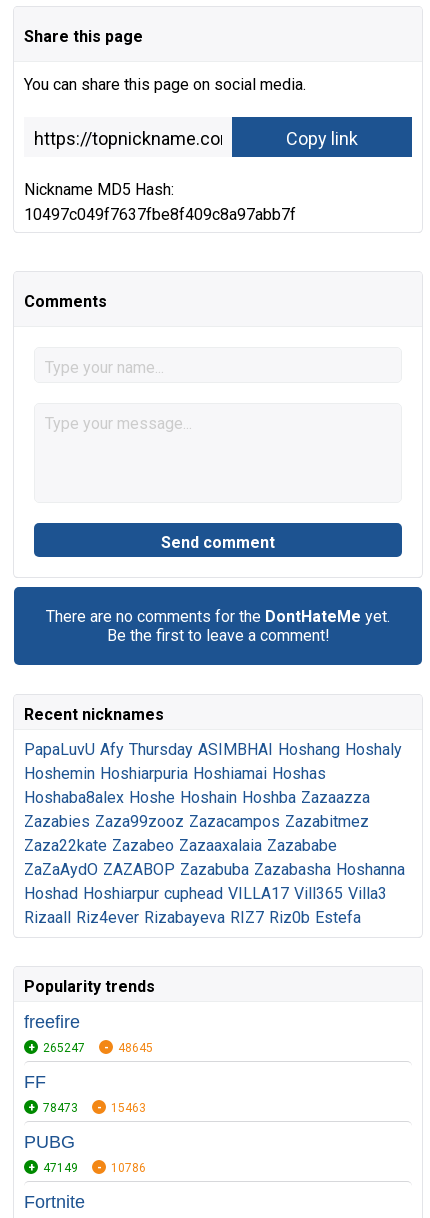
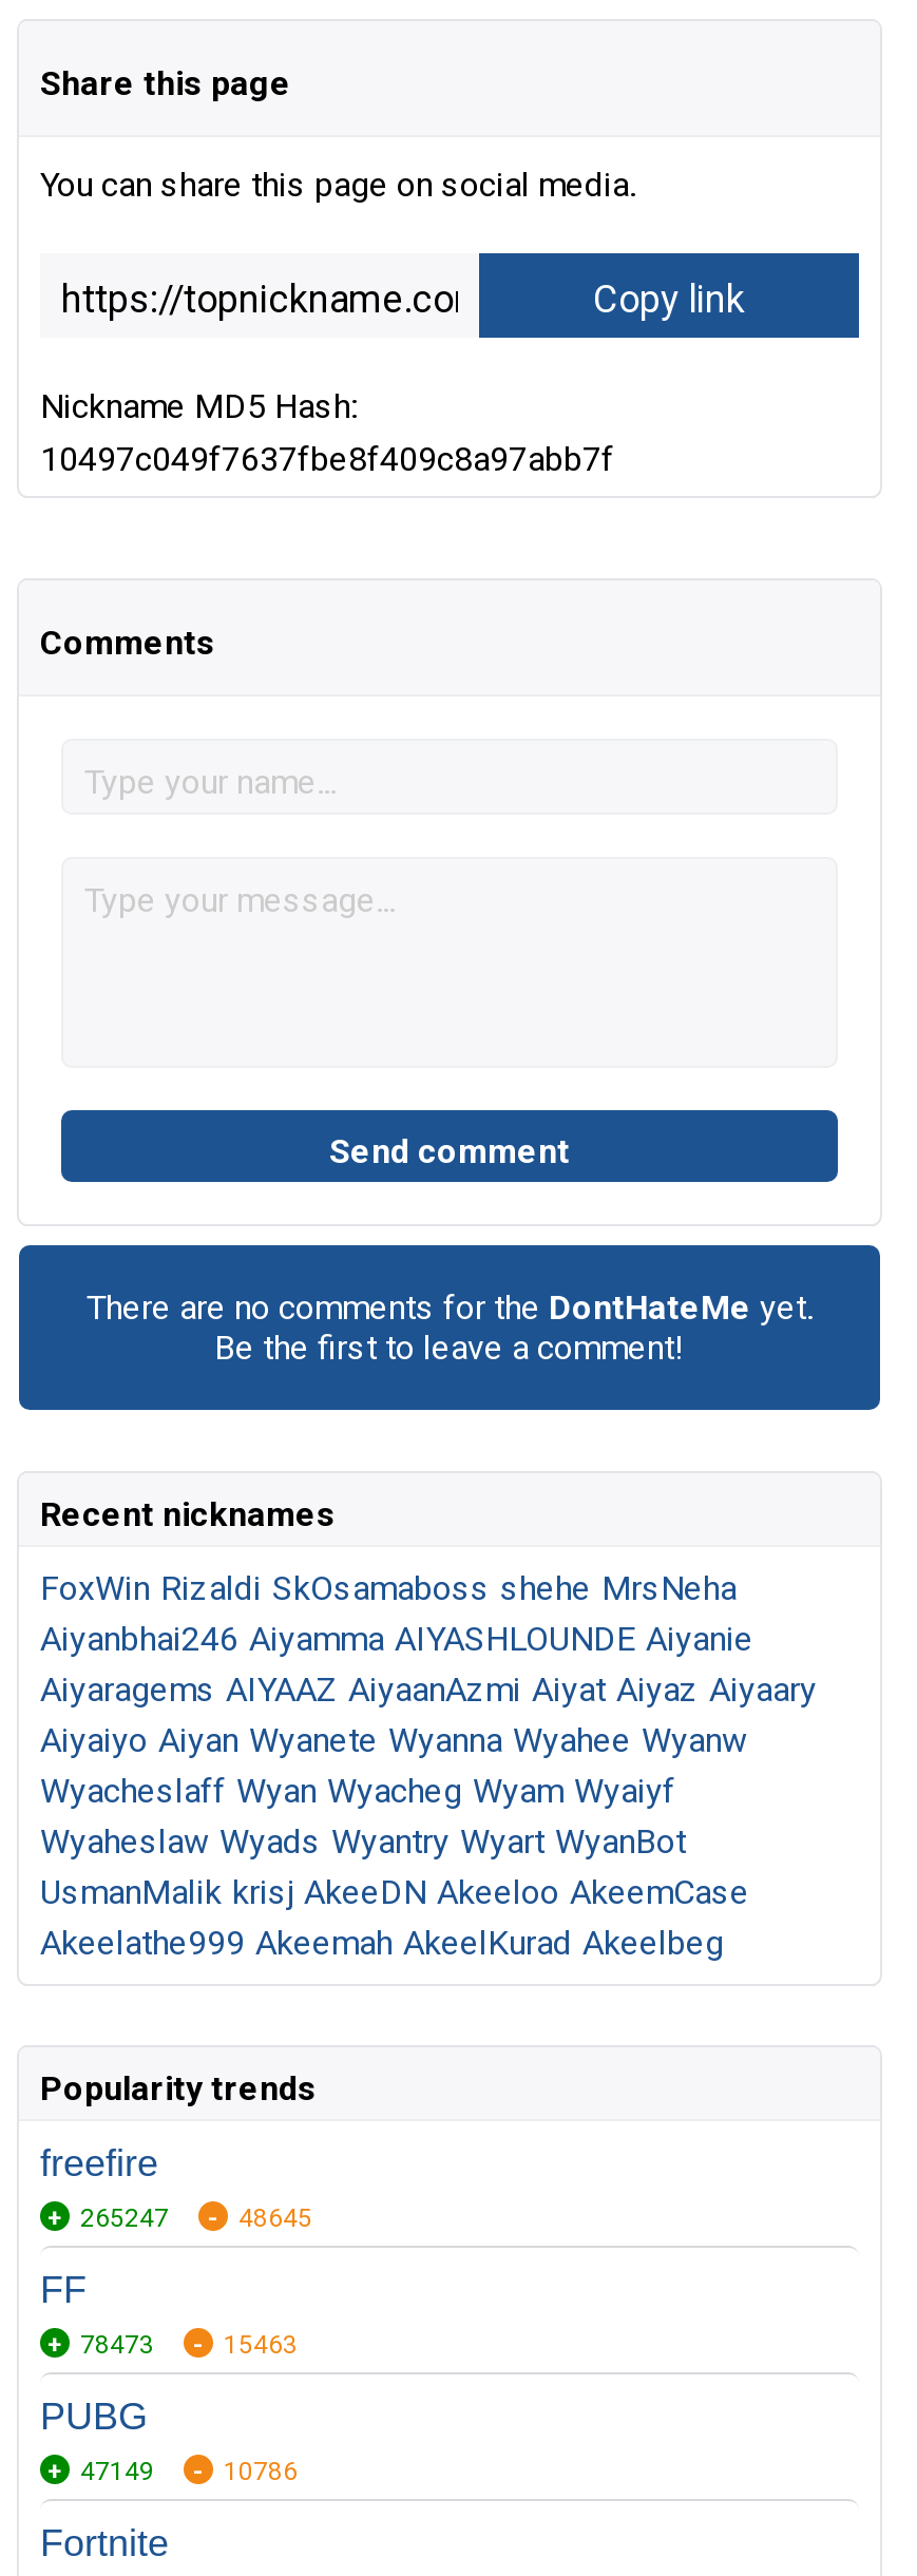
[24,740,405,927] PapaLuvU Afy Thursday ASIMBHAI Hoshang Hoshaly | Hoshemin Hoshiarpuria Hoshiamai Hoshas | Hoshaba8alex Hoshe Hoshain Hoshba Zazaazza | Zazabies Zaza99zooz Zazacampos Zazabitmez | Zaza22kate Zazabeo Zazaaxalaia Zazababe | ZaZaAydO ZAZABOP Zazabuba Zazabasha Hoshanna | Hoshad Hoshiarpur cuphead VILLA17 Vill365 Villa3 | Rizaall Riz4ever Rizabayeva RIZ7 Riz0b Estefa -> [40,1568,817,1963] FoxWin Rizaldi SkOsamaboss shehe MrsNeha | Aiyanbhai246 Aiyamma AIYASHLOUNDE Aiyanie | Aiyaragems AIYAAZ AiyaanAzmi Aiyat Aiyaz Aiyaary | Aiyaiyo Aiyan Wyanete Wyanna Wyahee Wyanw | Wyacheslaff Wyan Wyacheg Wyam Wyaiyf | Wyaheslaw Wyads Wyantry Wyart WyanBot | UsmanMalik krisj AkeeDN Akeeloo AkeemCase | Akeelathe999 Akeemah AkeelKurad Akeelbeg

